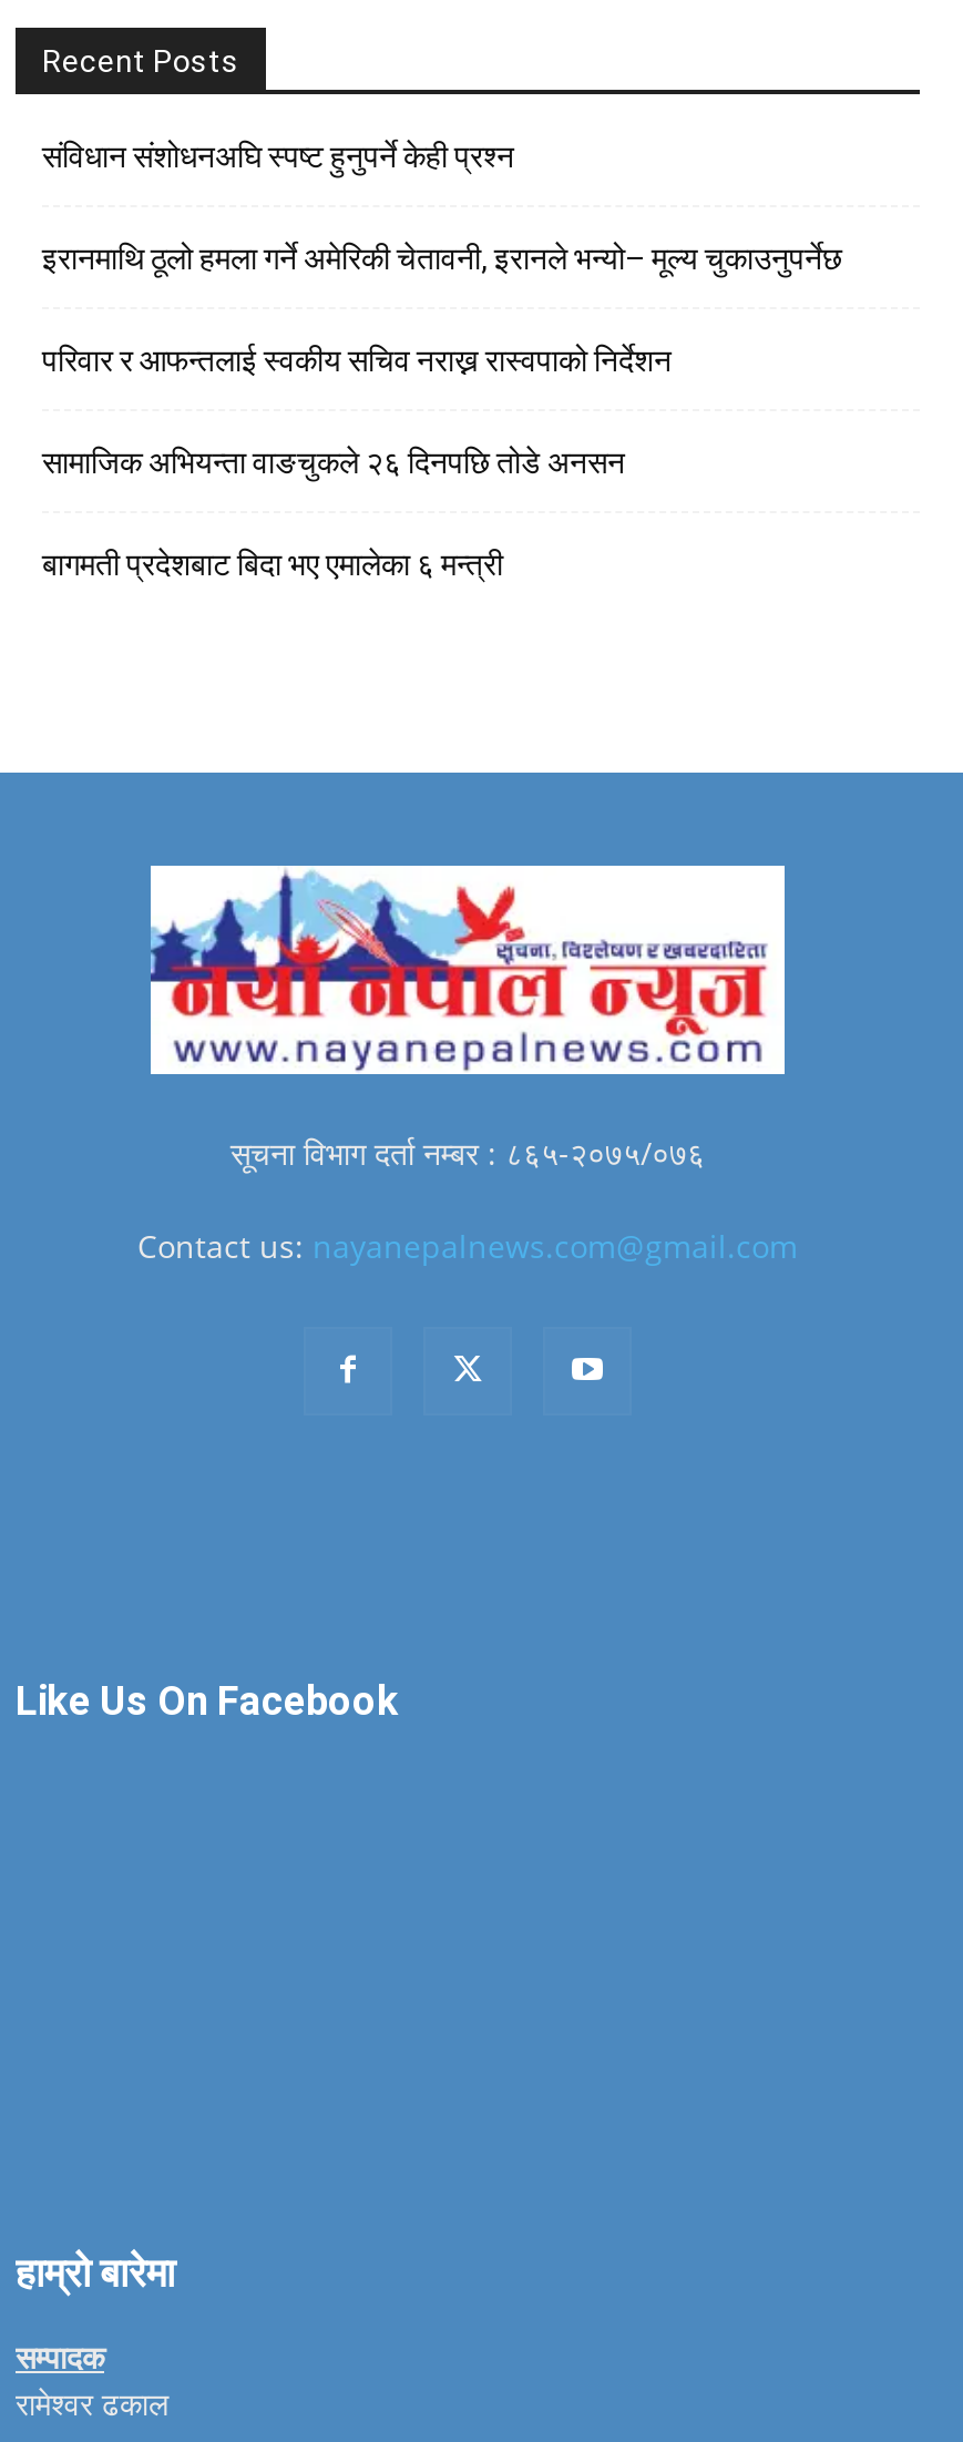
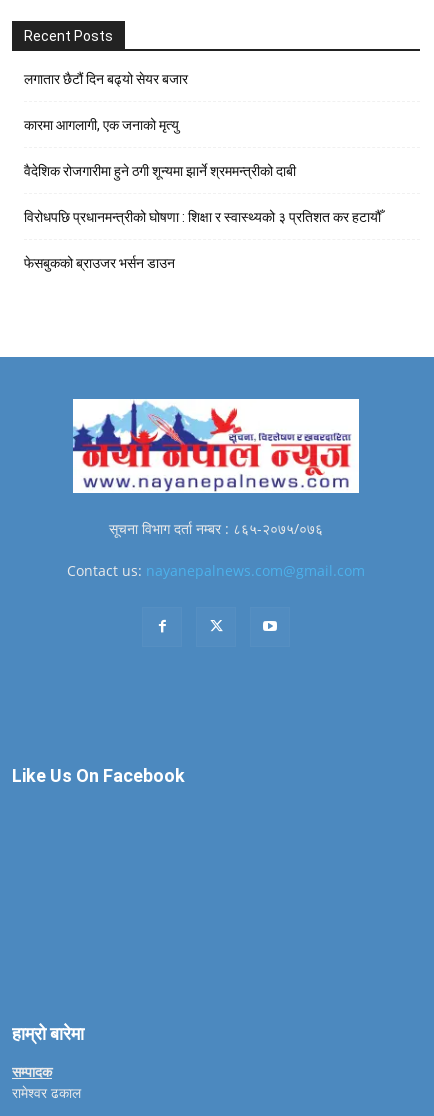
[42,138,514,174] संविधान संशोधनअघि स्पष्ट हुनुपर्ने केही प्रश्न -> [24,71,188,87] लगातार छैटौं दिन बढ्यो सेयर बजार
[42,240,842,276] इरानमाथि ठूलो हमला गर्ने अमेरिकी चेतावनी, इरानले भन्यो– मूल्य चुकाउनुपर्नेछ -> [24,117,179,133] कारमा आगलागी, एक जनाको मृत्यु
[42,342,672,378] परिवार र आफन्तलाई स्वकीय सचिव नराख्न रास्वपाको निर्देशन -> [24,163,296,179] वैदेशिक रोजगारीमा हुने ठगी शून्यमा झार्ने श्रममन्त्रीको दाबी
[42,444,625,480] सामाजिक अभियन्ता वाङचुकले २६ दिनपछि तोडे अनसन -> [24,209,381,225] विरोधपछि प्रधानमन्त्रीको घोषणा : शिक्षा र स्वास्थ्यको ३ प्रतिशत कर हटायौँ
[42,546,503,582] बागमती प्रदेशबाट बिदा भए एमालेका ६ मन्त्री -> [24,255,175,271] फेसबुकको ब्राउजर भर्सन डाउन

